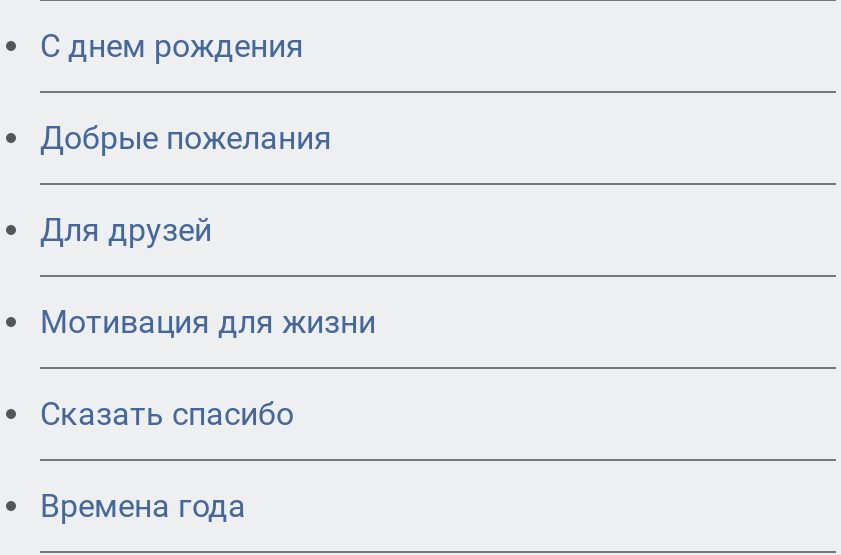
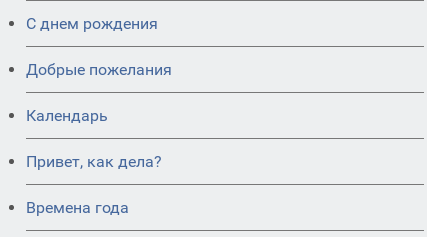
[40,211,376,433] Для друзей | Мотивация для жизни | Сказать спасибо -> [26,106,162,171] Календарь | Привет, как дела?

